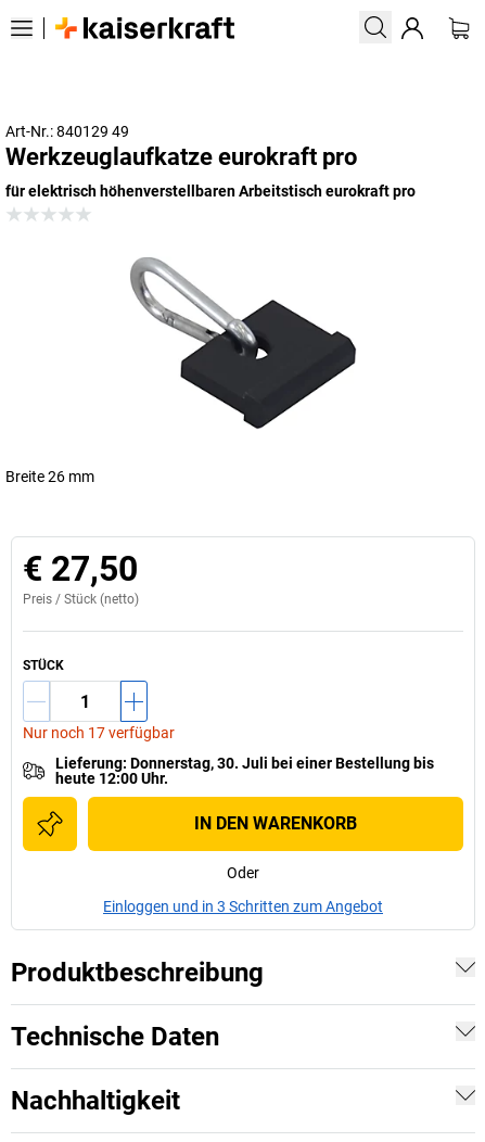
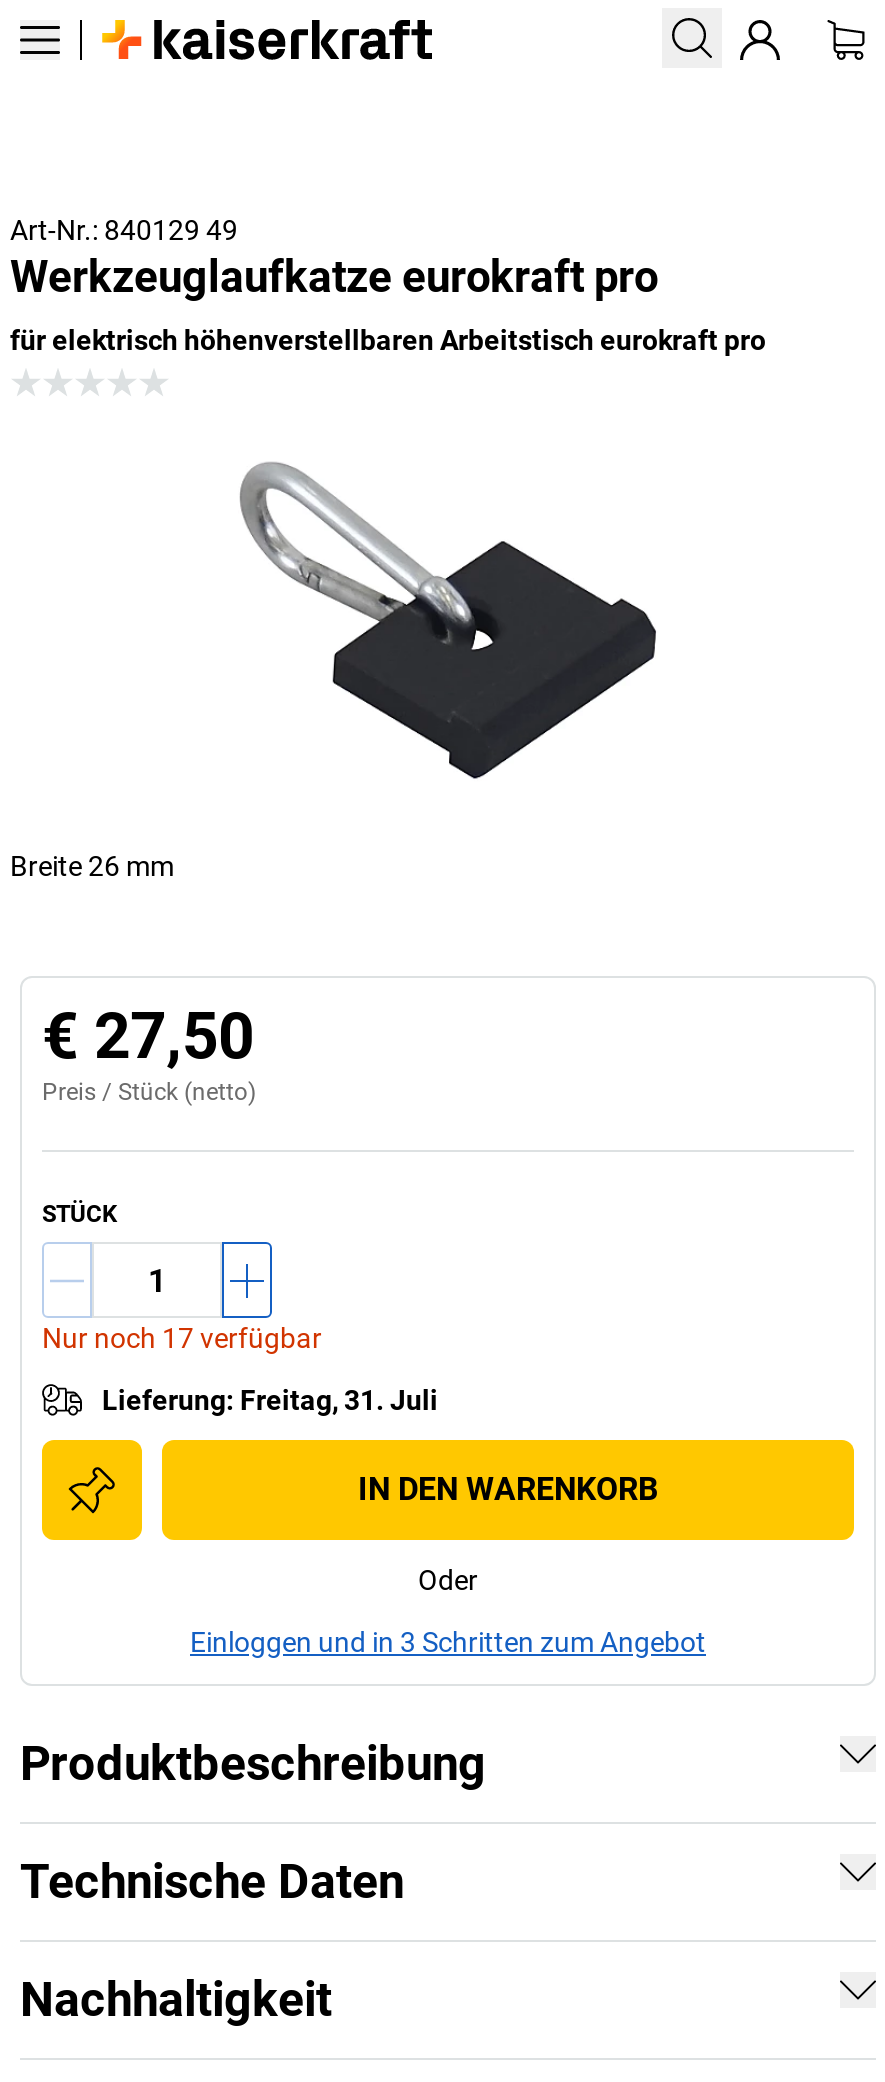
[55,754,434,787] Lieferung: Donnerstag, 30. Juli bei einer Bestellung bis | heute 12:00 Uhr. -> [102,1384,438,1416] Lieferung: Freitag, 31. Juli

